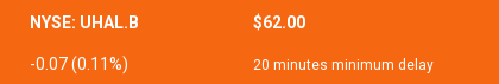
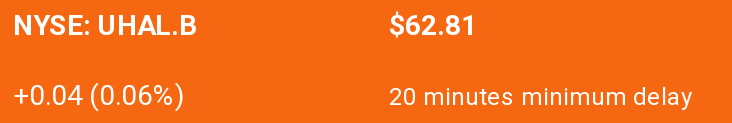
[253,13,305,32] $62.00 -> [389,9,477,41] $62.81
[30,54,128,73] -0.07 (0.11%) -> [13,79,185,111] +0.04 (0.06%)

